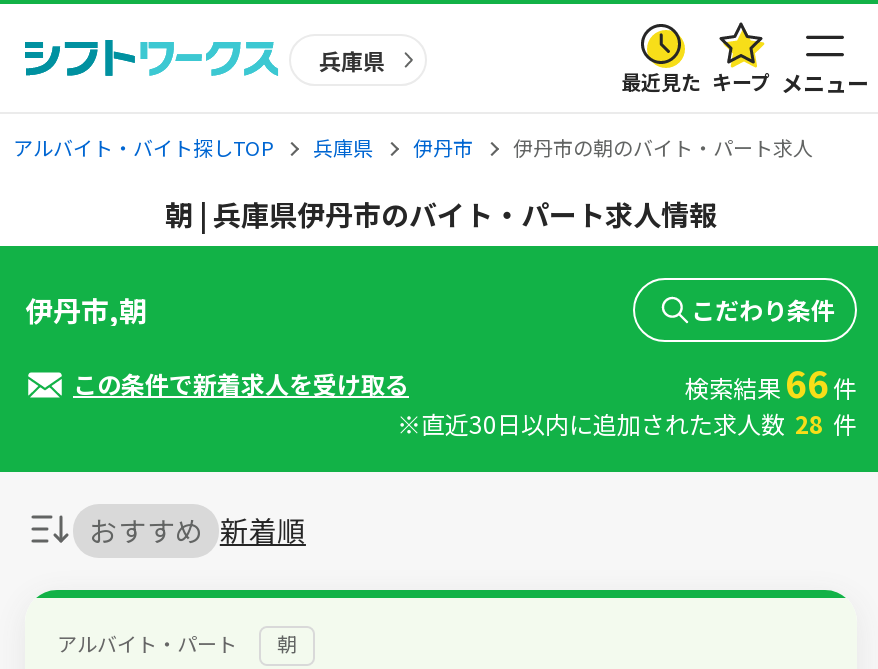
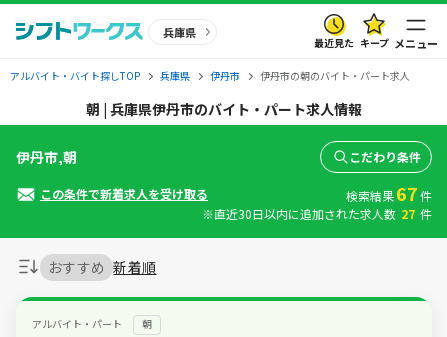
[685,356,857,408] 検索結果 66 件 -> [346,180,432,206] 検索結果 67 件
[397,406,857,440] ※直近30日以内に追加された求人数 28 件 -> [202,205,432,222] ※直近30日以内に追加された求人数 27 件

